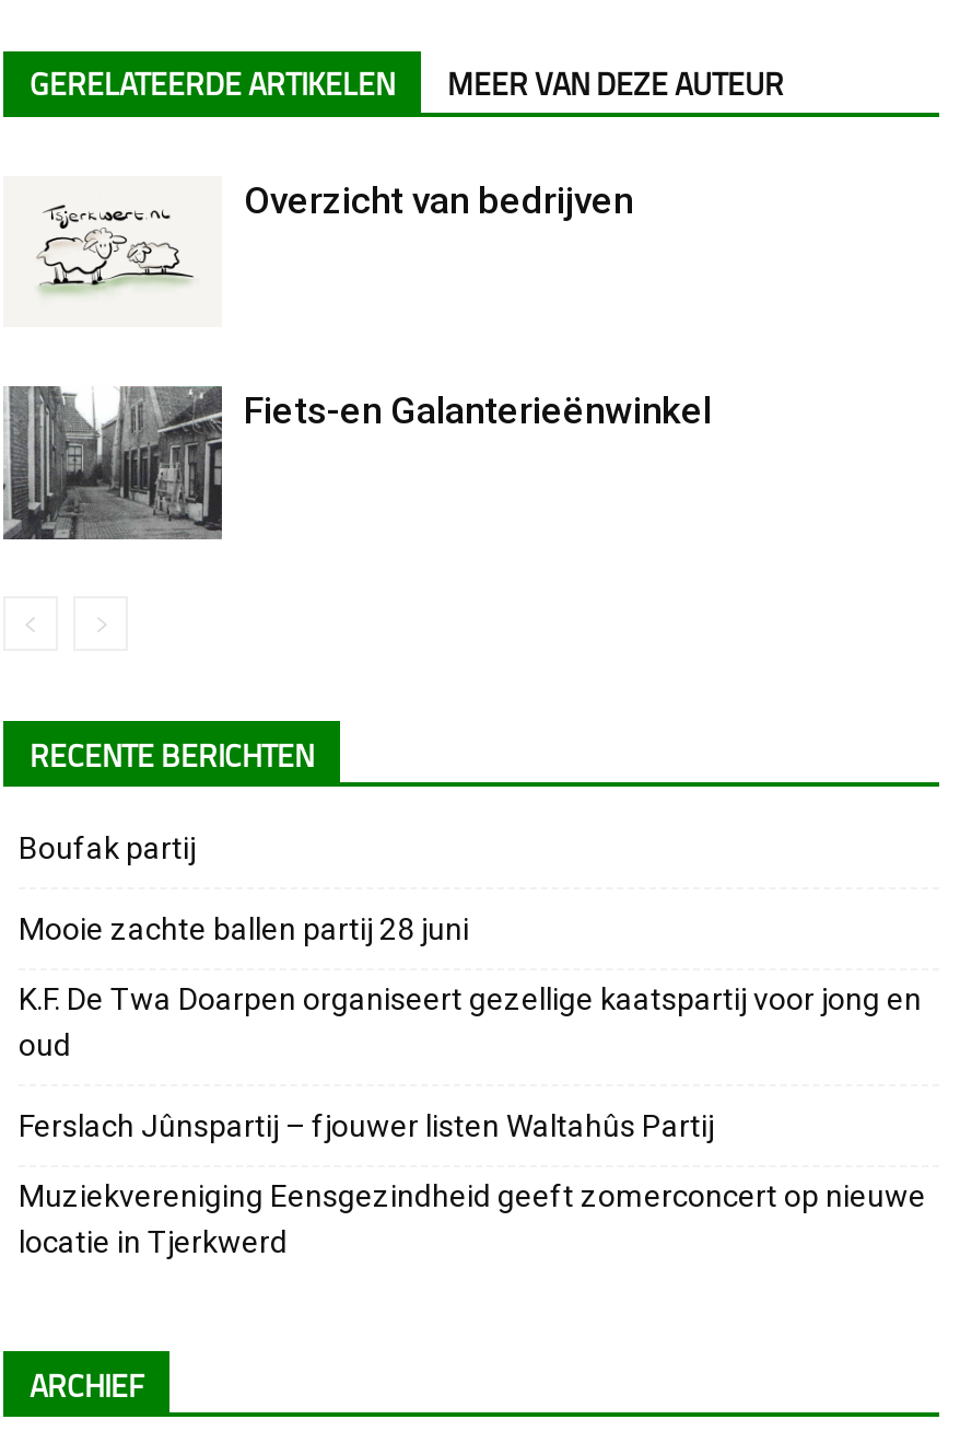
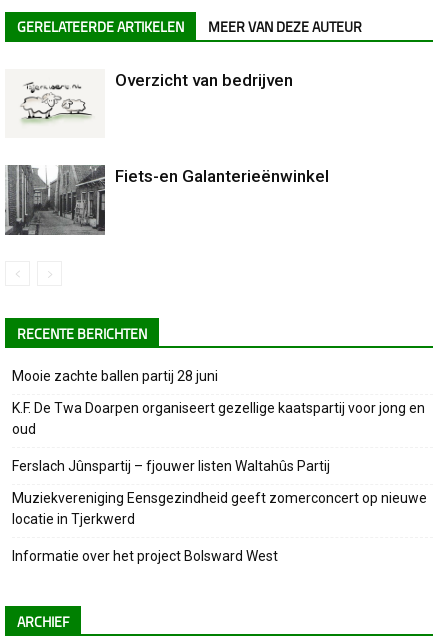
[19,830,196,865] Boufak partij -> none
moved [19,911,926,1259] -> [12,368,427,527]: Mooie zachte ballen partij 28 juni | K.F. De Twa Doarpen organiseert gezellige kaatspartij voor jong en | oud | Ferslach Jûnspartij – fjouwer listen Waltahûs Partij | Muziekvereniging Eensgezindheid geeft zomerconcert op nieuwe | locatie in Tjerkwerd
none -> [12,548,278,564] Informatie over het project Bolsward West

